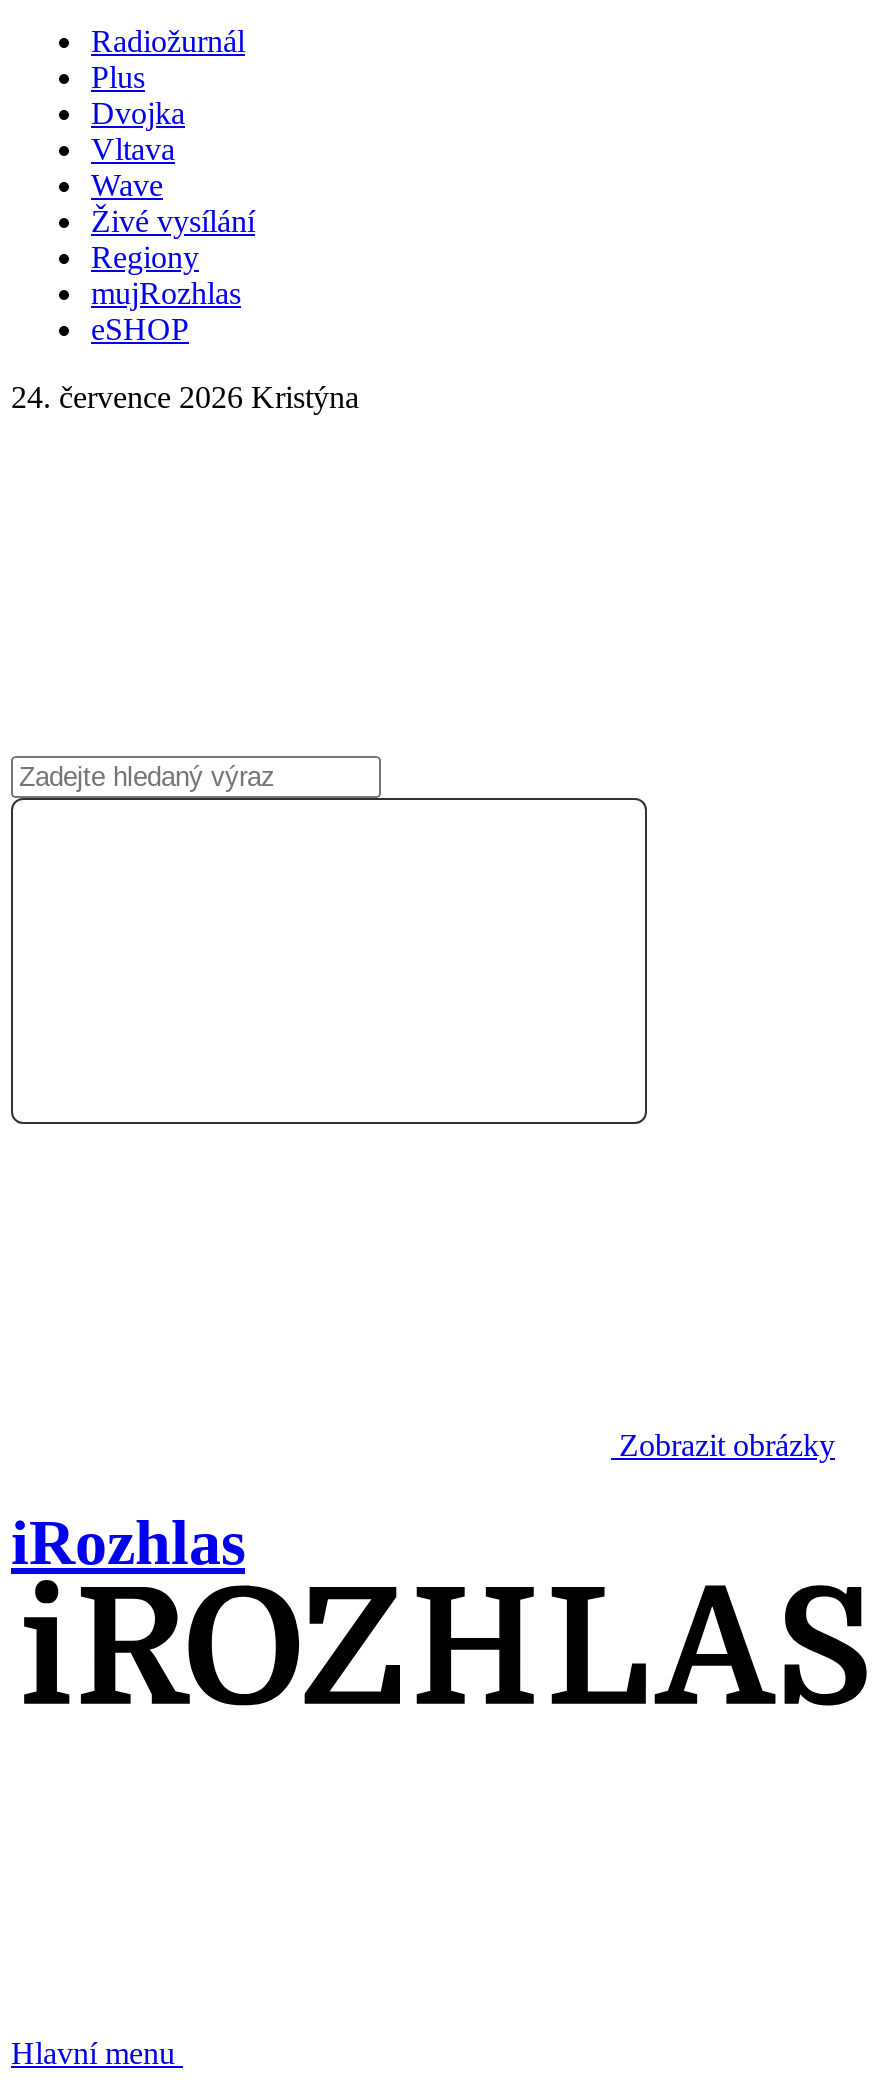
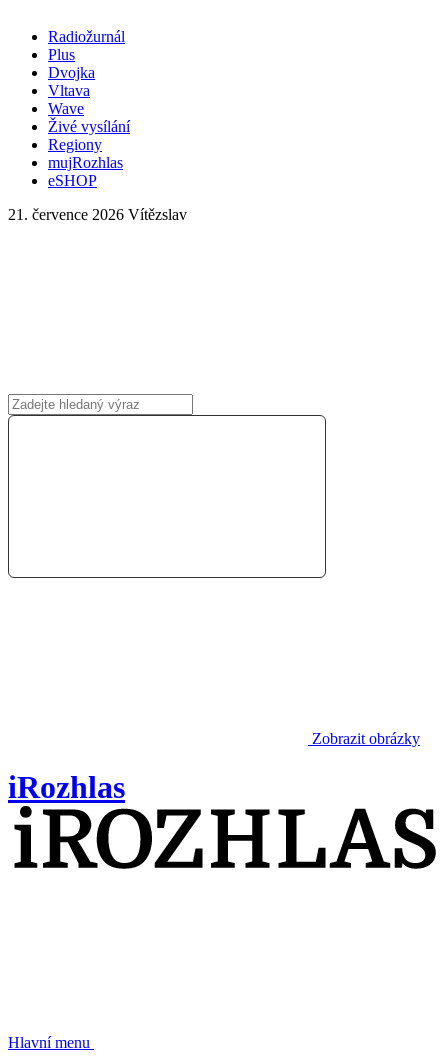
[11,380,359,414] 24. července 2026 Kristýna -> [8,206,187,223] 21. července 2026 Vítězslav

